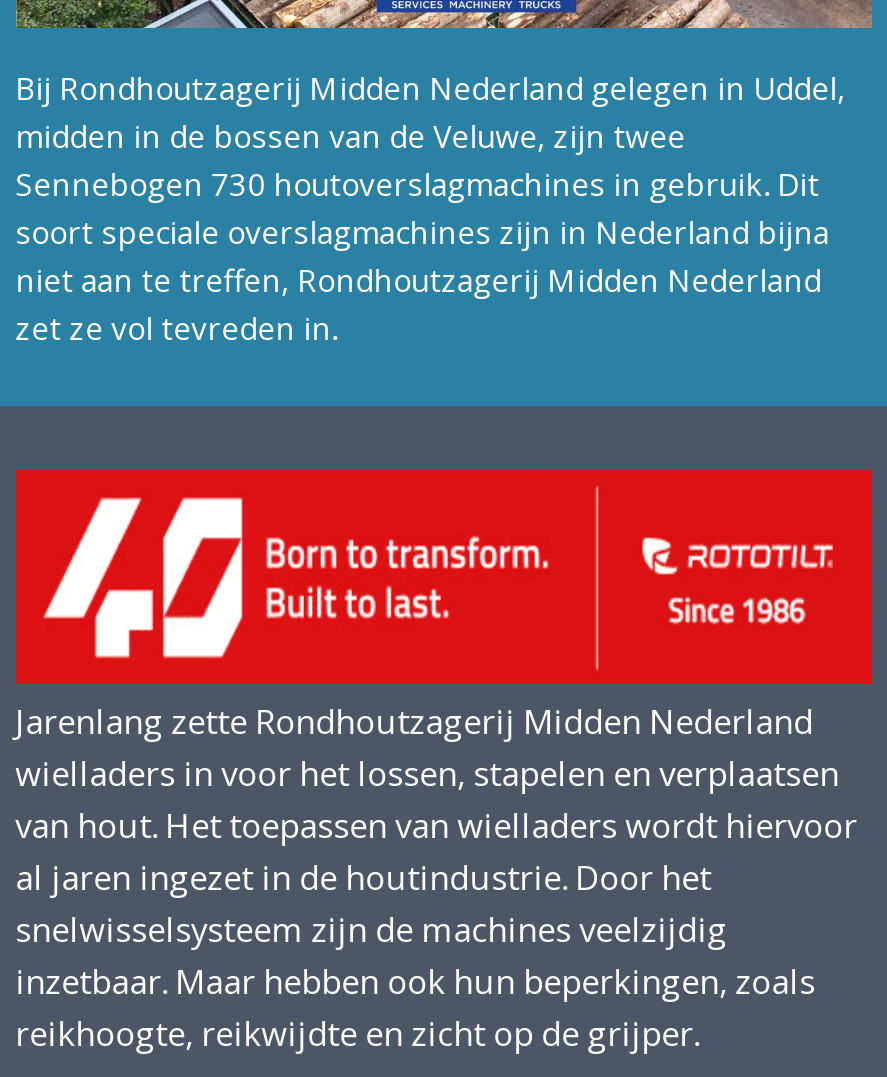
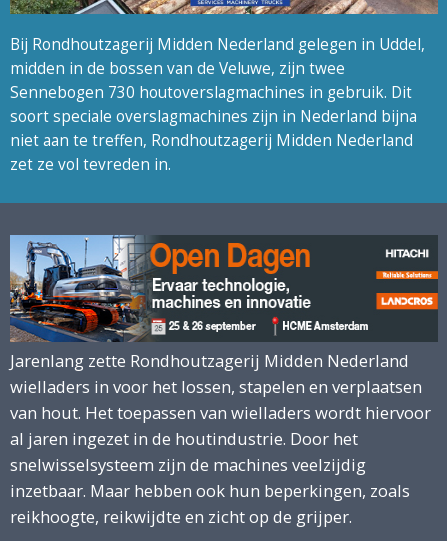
[14,468,874,686] [image] -> [9,234,438,343] [image]

